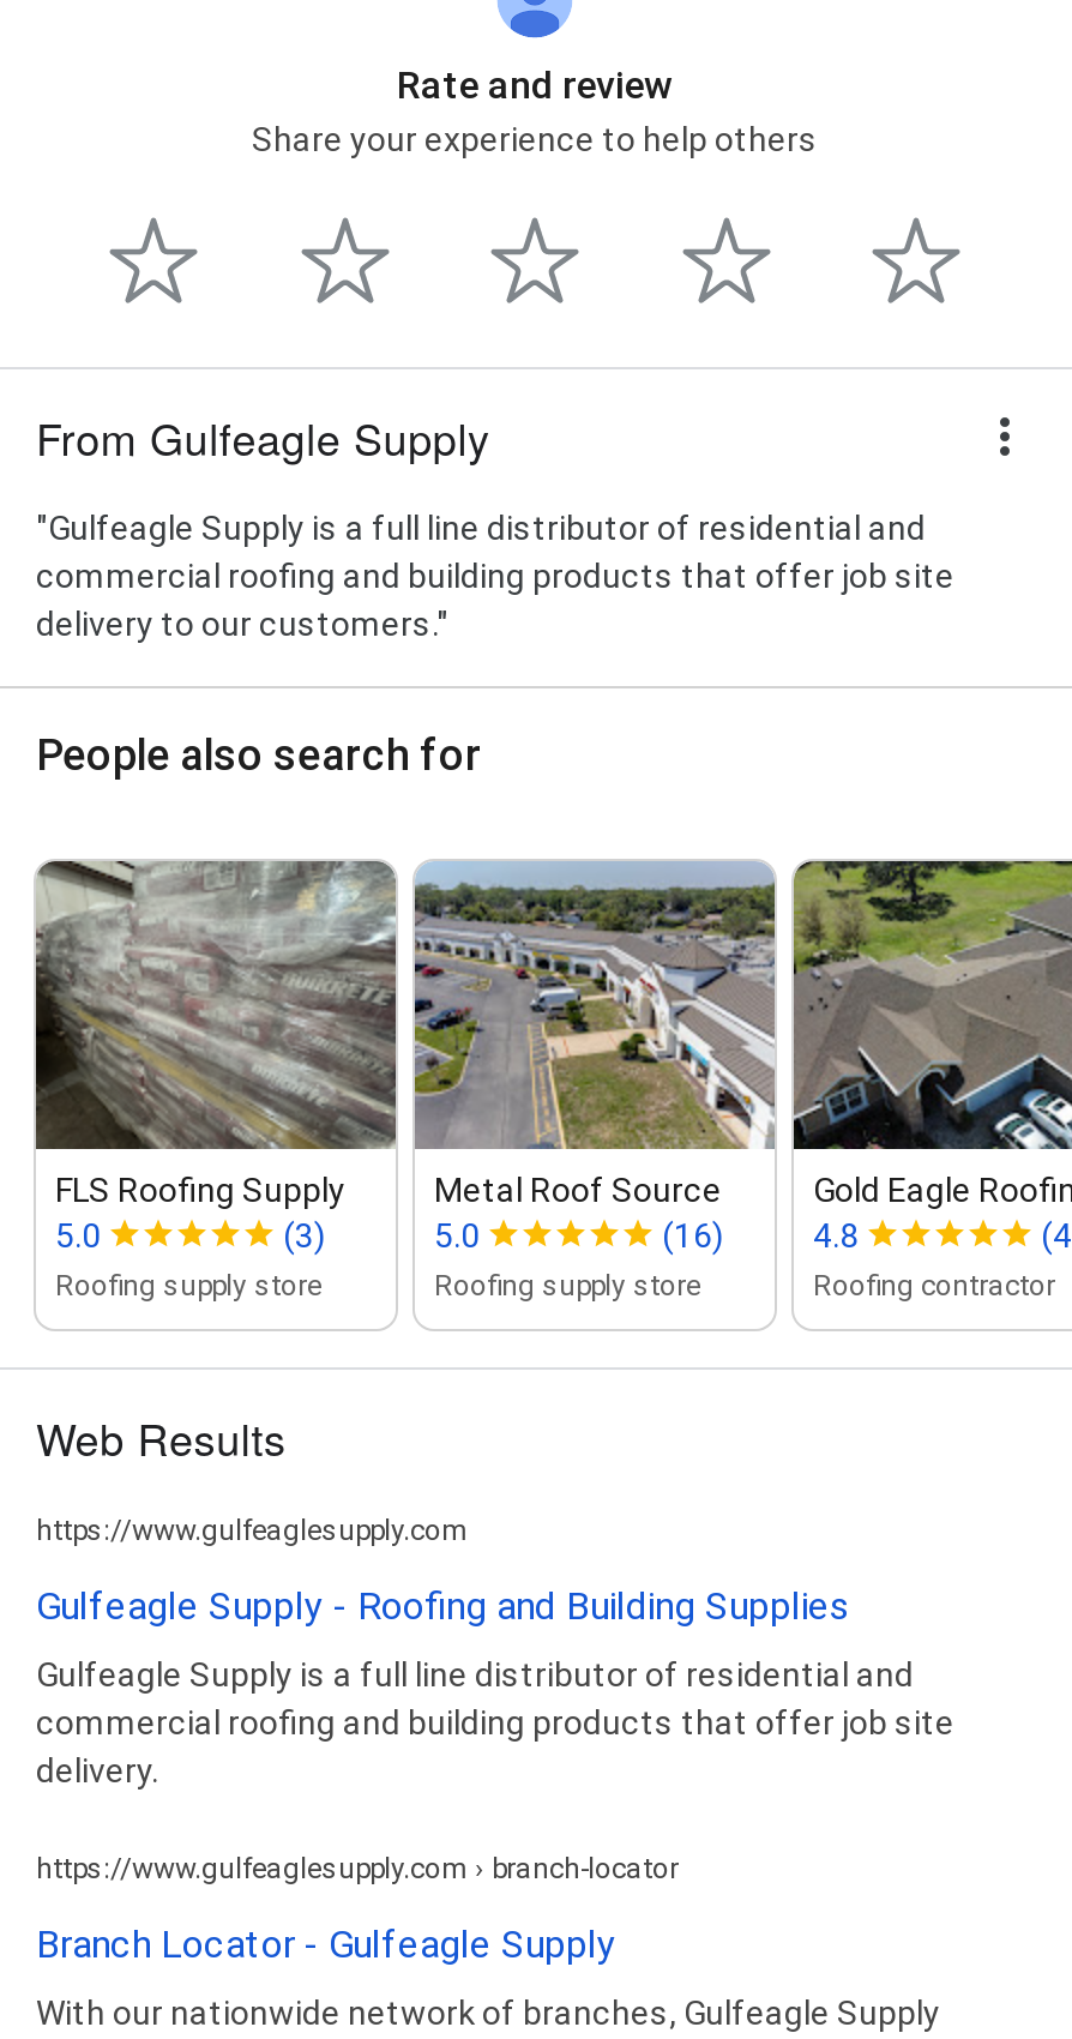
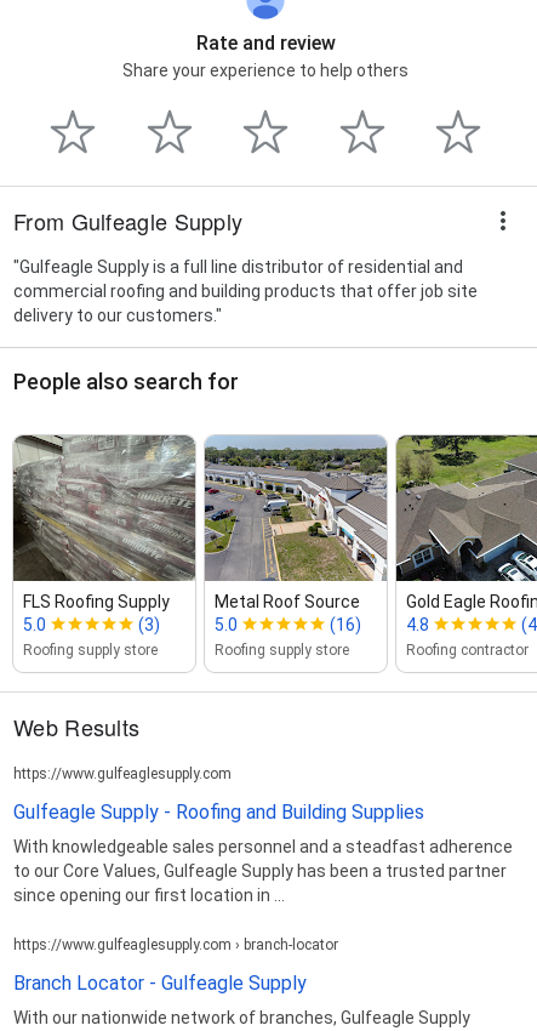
[36,1654,954,1789] Gulfeagle Supply is a full line distributor of residential and | commercial roofing and building products that offer job site | delivery. -> [13,837,513,904] With knowledgeable sales personnel and a steadfast adherence | to our Core Values, Gulfeagle Supply has been a trusted partner | since opening our first location in ...

